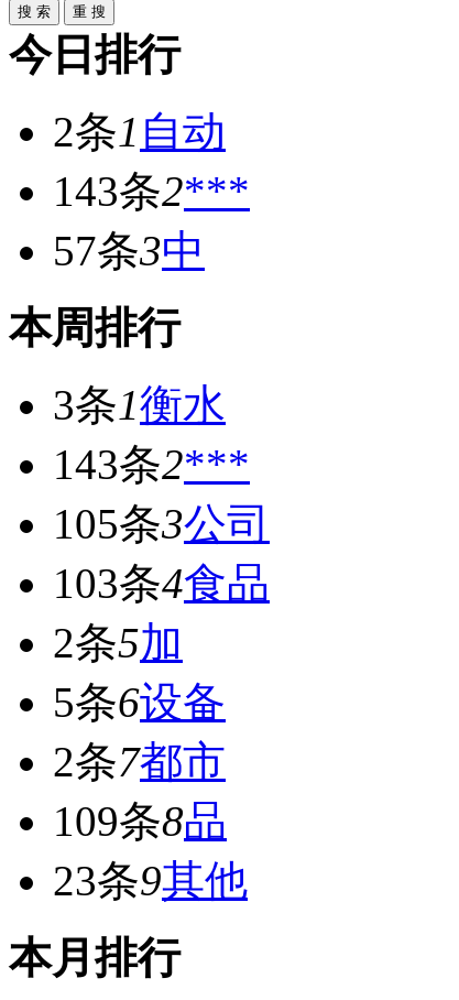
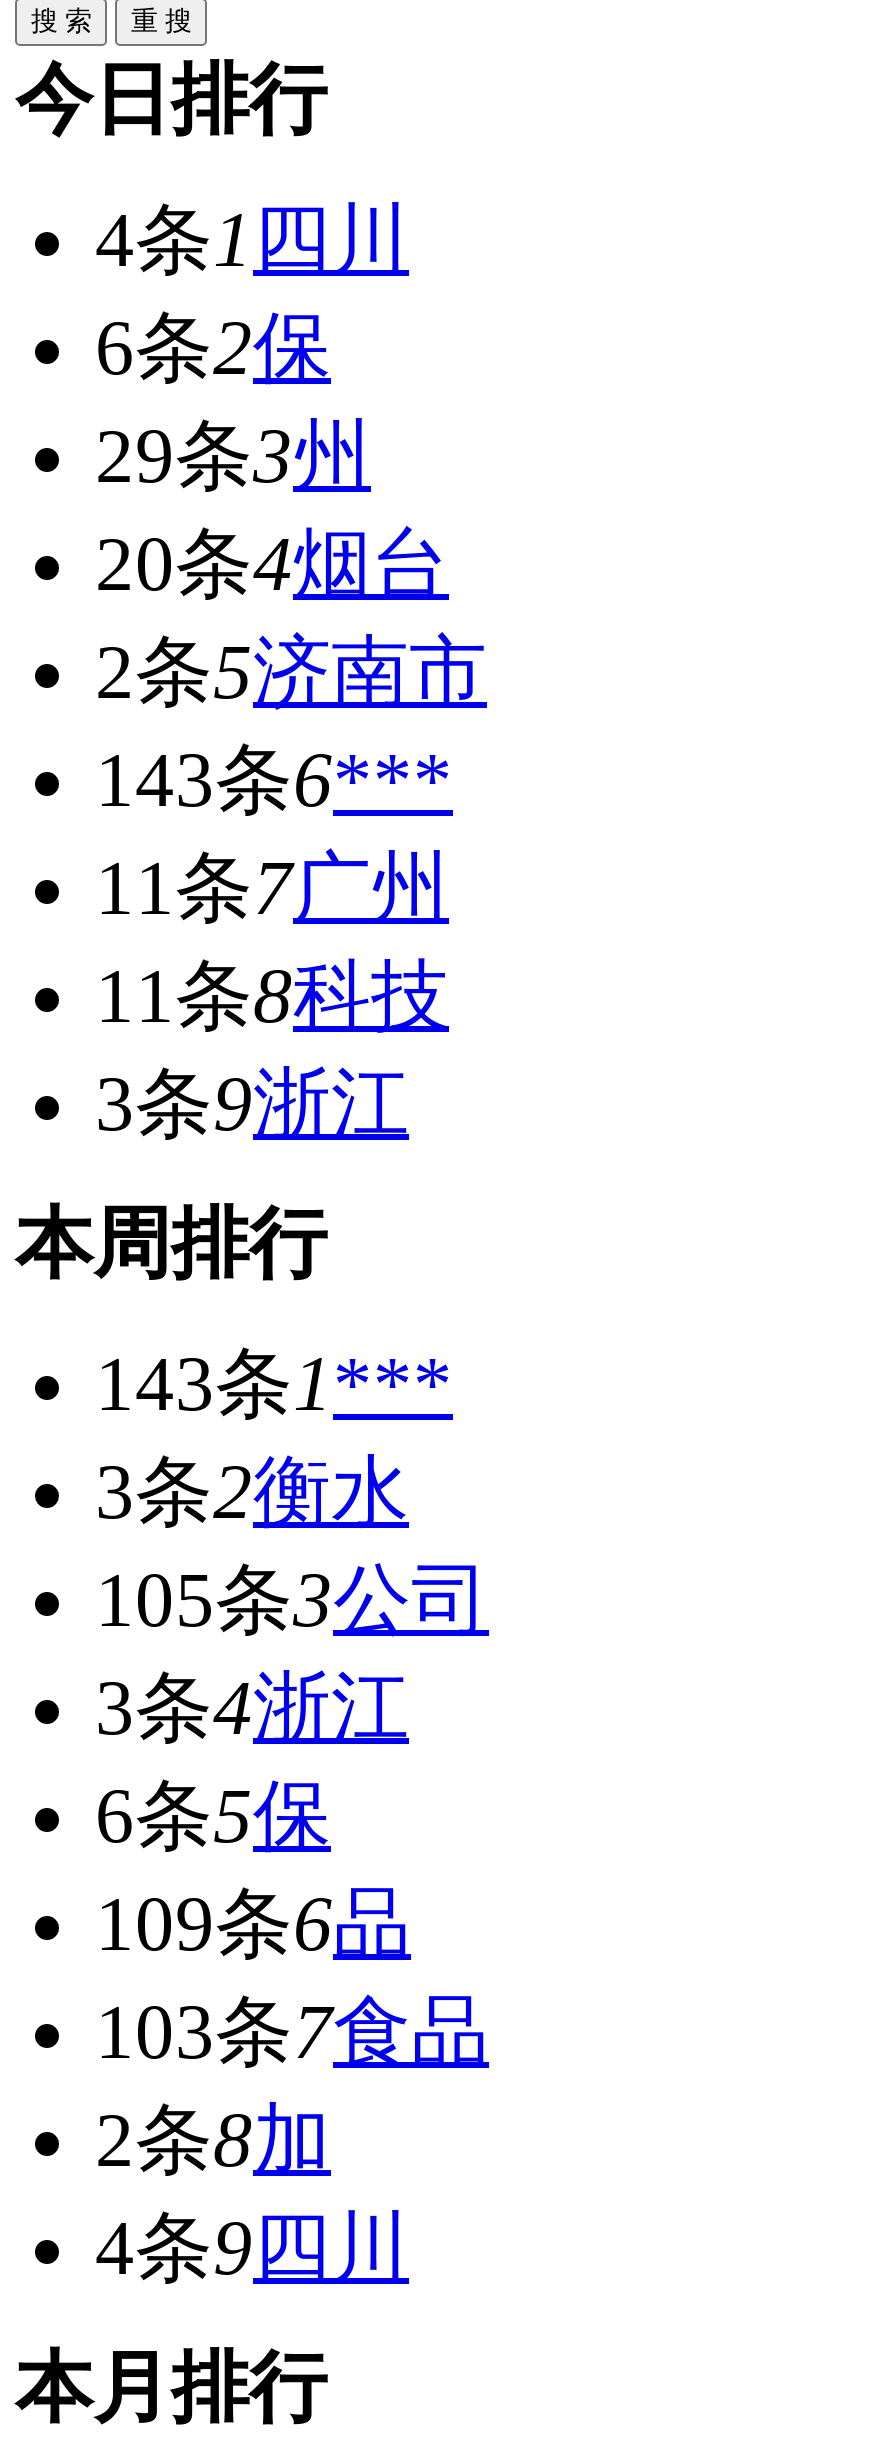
[53,108,250,274] 2条1自动 | 143条2*** | 57条3中 -> [95,196,487,1146] 4条1四川 | 6条2保 | 29条3州 | 20条4烟台 | 2条5济南市 | 143条6*** | 11条7广州 | 11条8科技 | 3条9浙江
[53,381,250,488] 3条1衡水 | 143条2*** -> [95,1340,453,1534] 143条1 *** | 3条2衡水
[53,559,270,904] 103条4食品 | 2条5加 | 5条6设备 | 2条7都市 | 109条8品 | 23条9其他 -> [95,1664,489,2290] 3条4浙江 | 6条5保 | 109条6品 | 103条7食品 | 2条8加 | 4条9四川

